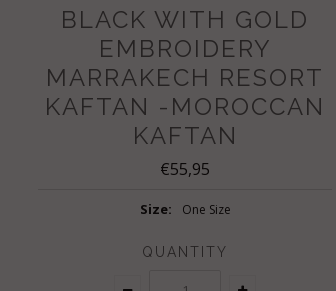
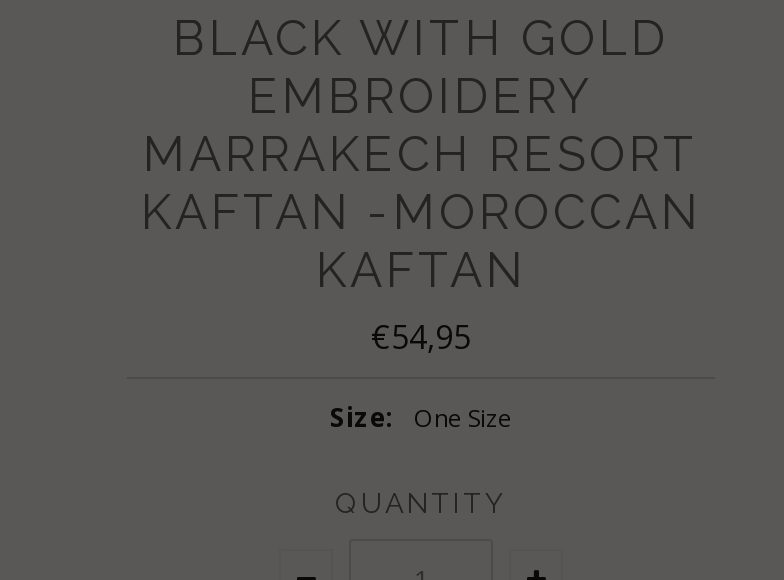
[160,158,210,180] €55,95 -> [371,315,471,359] €54,95

